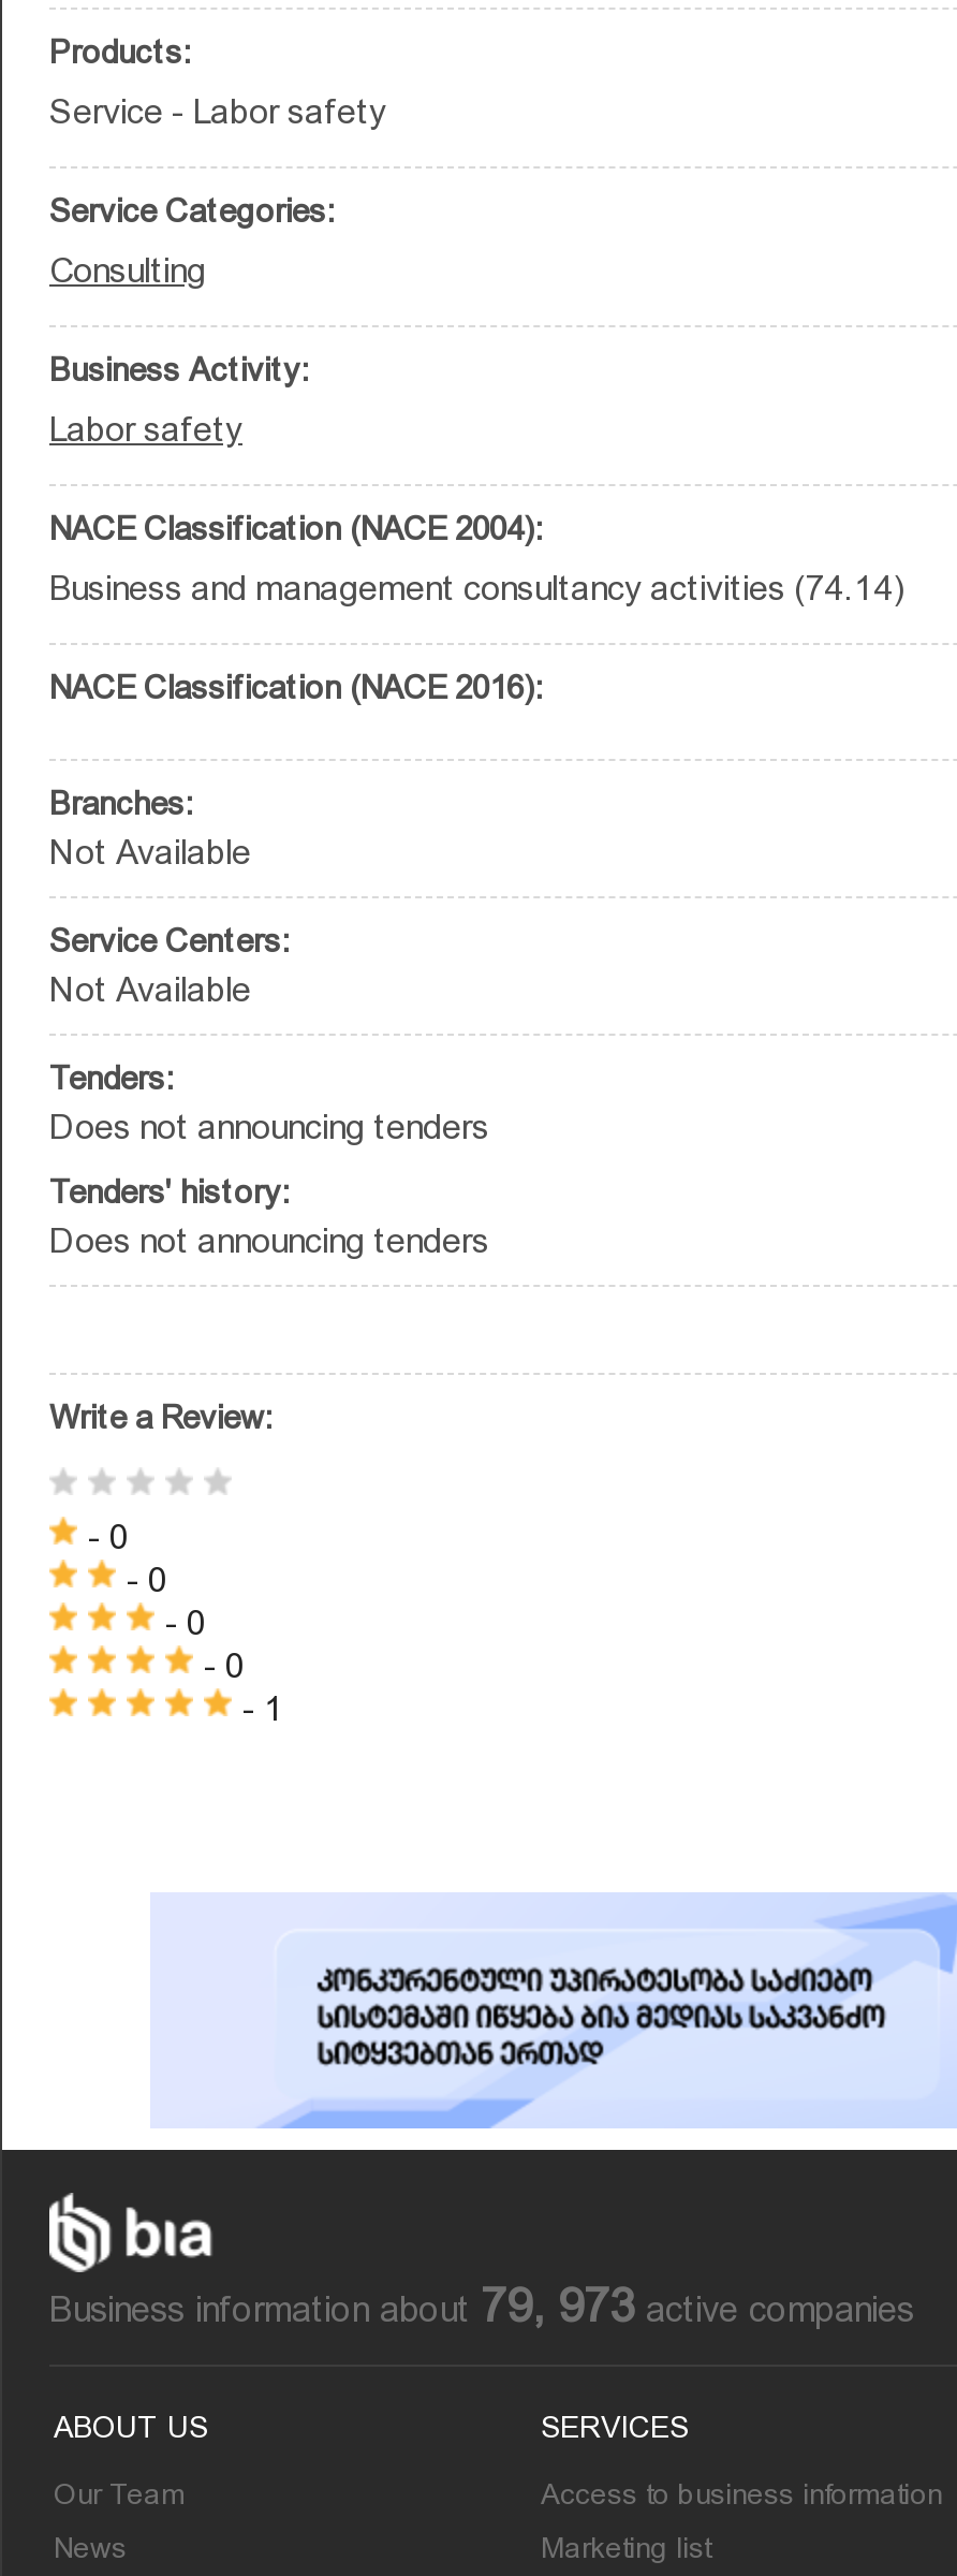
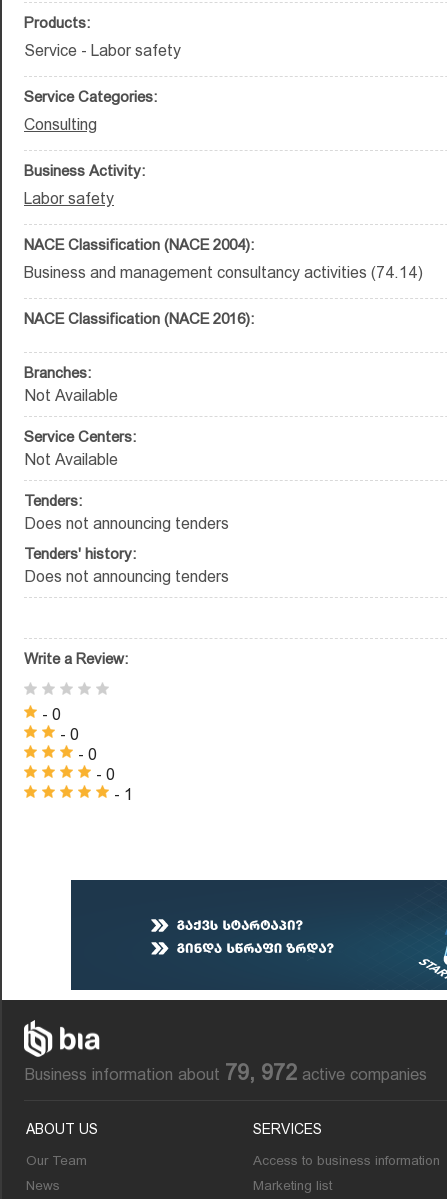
[150,1892,951,2128] [image] -> [70,879,444,991] [image]
[49,2279,914,2332] Business information about 79, 973 active companies -> [24,1060,427,1085] Business information about 79, 972 active companies

